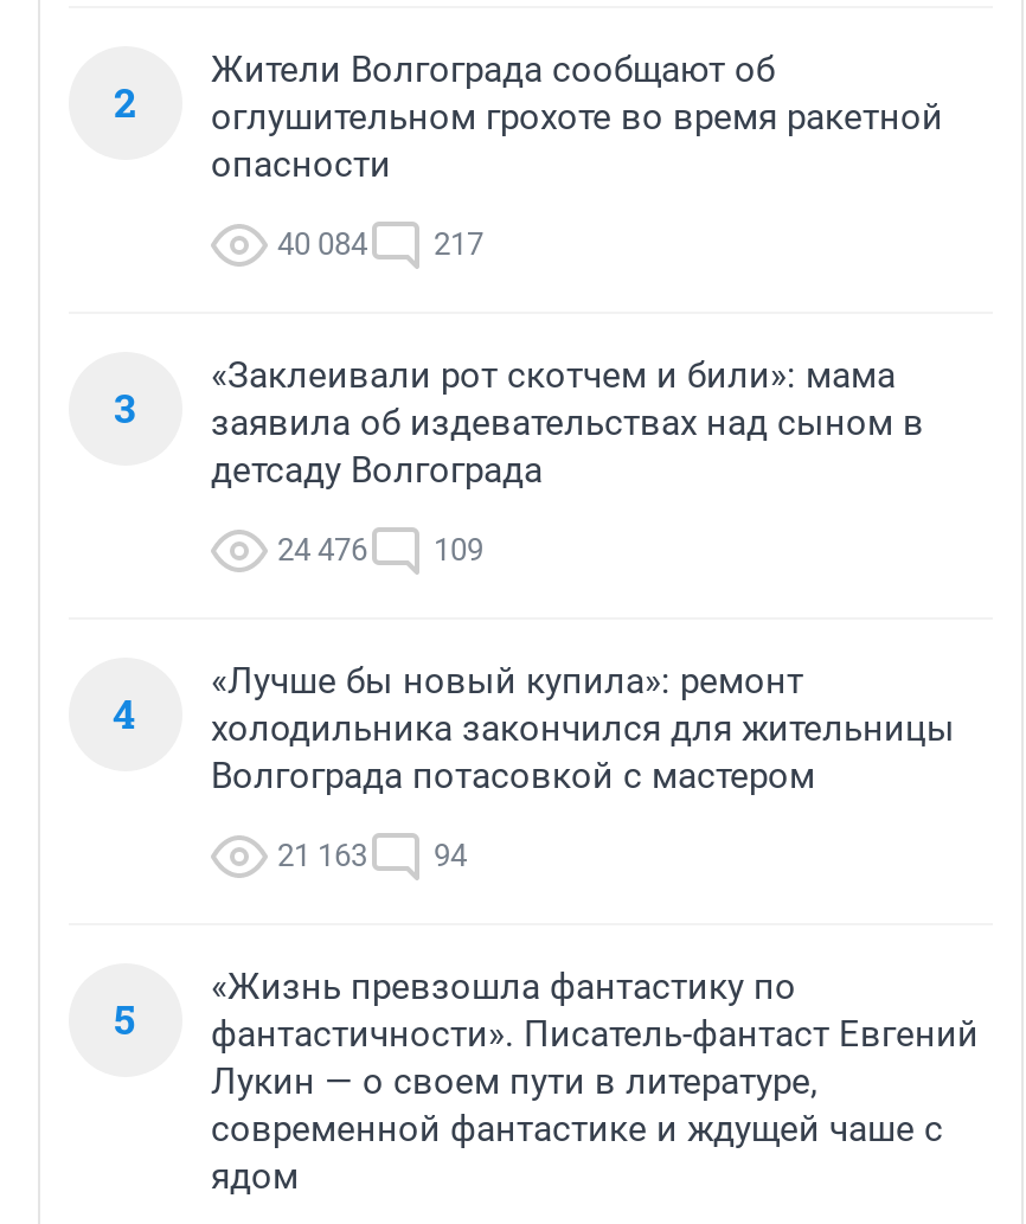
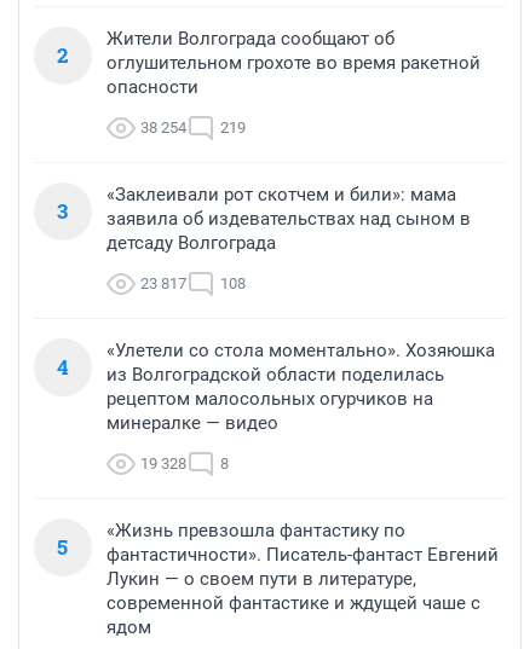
[277,227,367,262] 40 084 -> [140,119,186,137] 38 254
[434,227,483,262] 217 -> [220,119,246,137] 219
[277,532,367,568] 24 476 -> [140,274,186,293] 23 817
[434,532,483,568] 109 -> [220,274,246,293] 108
[211,660,955,798] «Лучше бы новый купила»: ремонт | холодильника закончился для жительницы | Волгограда потасовкой с мастером -> [106,340,495,434] «Улетели со стола моментально». Хозяюшка | из Волгоградской области поделилась | рецептом малосольных огурчиков на | минералке — видео
[277,838,467,874] 21 163 | 94 -> [140,455,229,473] 19 328 | 8

